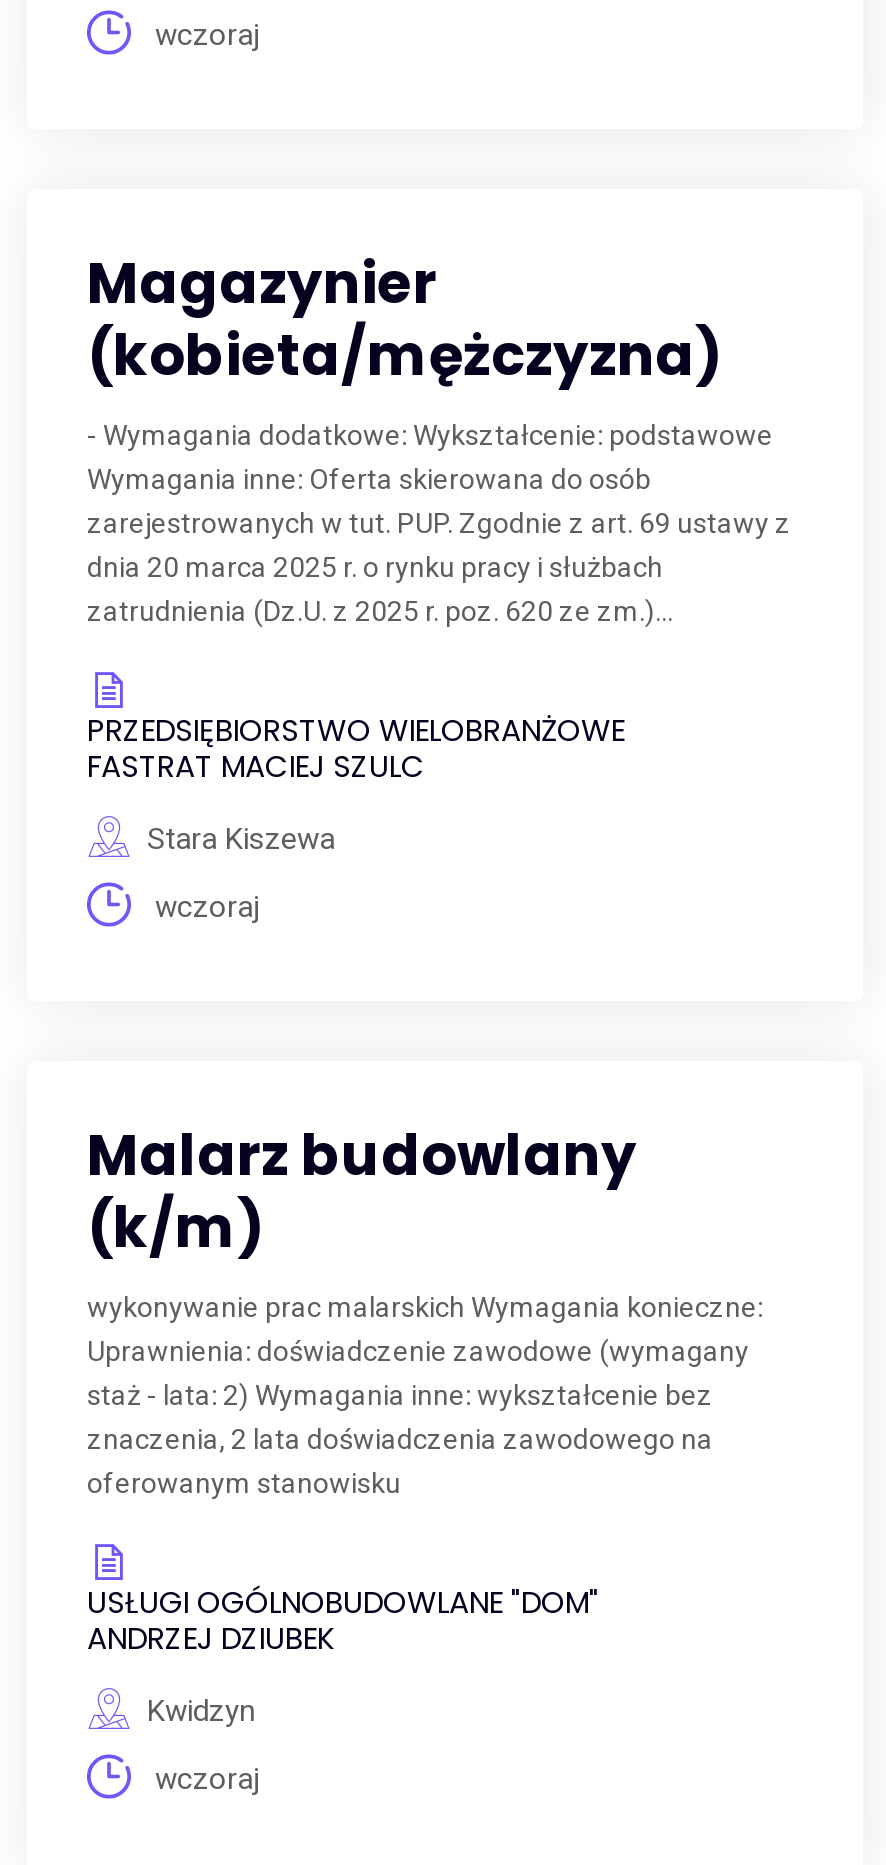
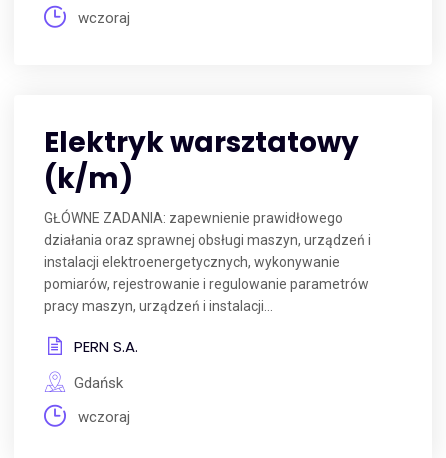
[87,245,791,1195] Magazynier | (kobieta/mężczyzna) | - Wymagania dodatkowe: Wykształcenie: podstawowe | Wymagania inne: Oferta skierowana do osób | zarejestrowanych w tut. PUP. Zgodnie z art. 69 ustawy z | dnia 20 marca 2025 r. o rynku pracy i służbach | zatrudnienia (Dz.U. z 2025 r. poz. 620 ze zm.)... | PRZEDSIĘBIORSTWO WIELOBRANŻOWE | FASTRAT MACIEJ SZULC | Stara Kiszewa | wczoraj | Malarz budowlany -> [44,123,359,162] Elektryk warsztatowy
[87,1291,763,1499] wykonywanie prac malarskich Wymagania konieczne: | Uprawnienia: doświadczenie zawodowe (wymagany | staż - lata: 2) Wymagania inne: wykształcenie bez | znaczenia, 2 lata doświadczenia zawodowego na | oferowanym stanowisku -> [44,210,371,314] GŁÓWNE ZADANIA: zapewnienie prawidłowego | działania oraz sprawnej obsługi maszyn, urządzeń i | instalacji elektroenergetycznych, wykonywanie | pomiarów, rejestrowanie i regulowanie parametrów | pracy maszyn, urządzeń i instalacji...
[87,1581,599,1659] USŁUGI OGÓLNOBUDOWLANE "DOM" | ANDRZEJ DZIUBEK -> [74,336,138,357] PERN S.A.
[147,1693,255,1729] Kwidzyn -> [74,374,123,392] Gdańsk

